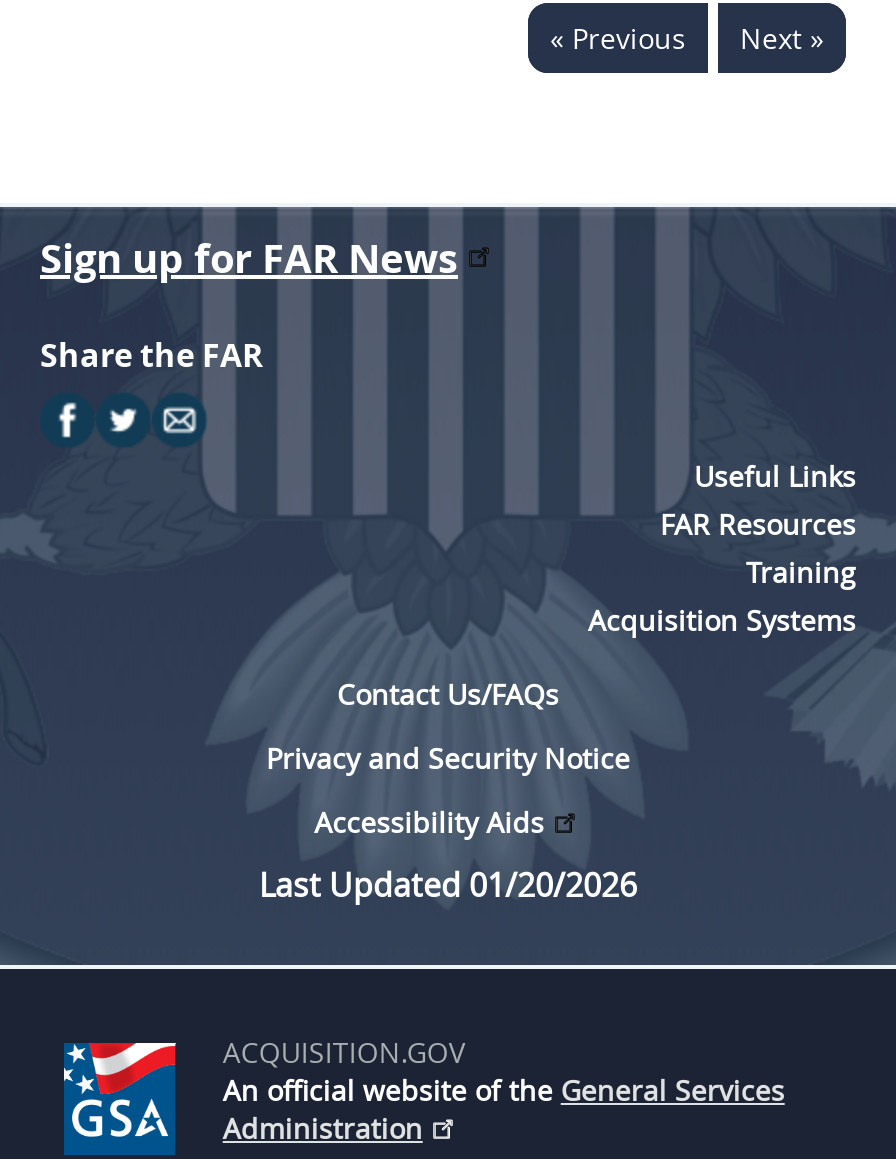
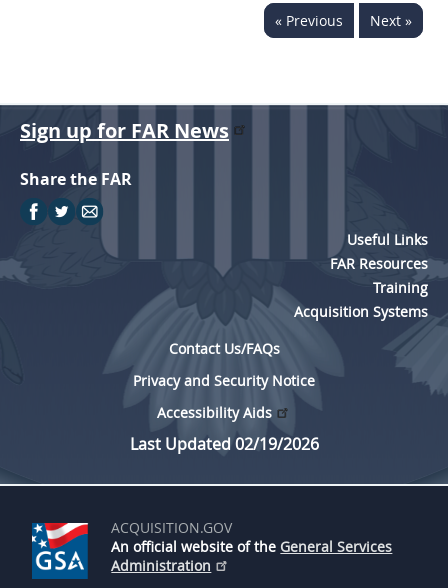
[259,863,637,907] Last Updated 01/20/2026 -> [129,433,318,455] Last Updated 02/19/2026

